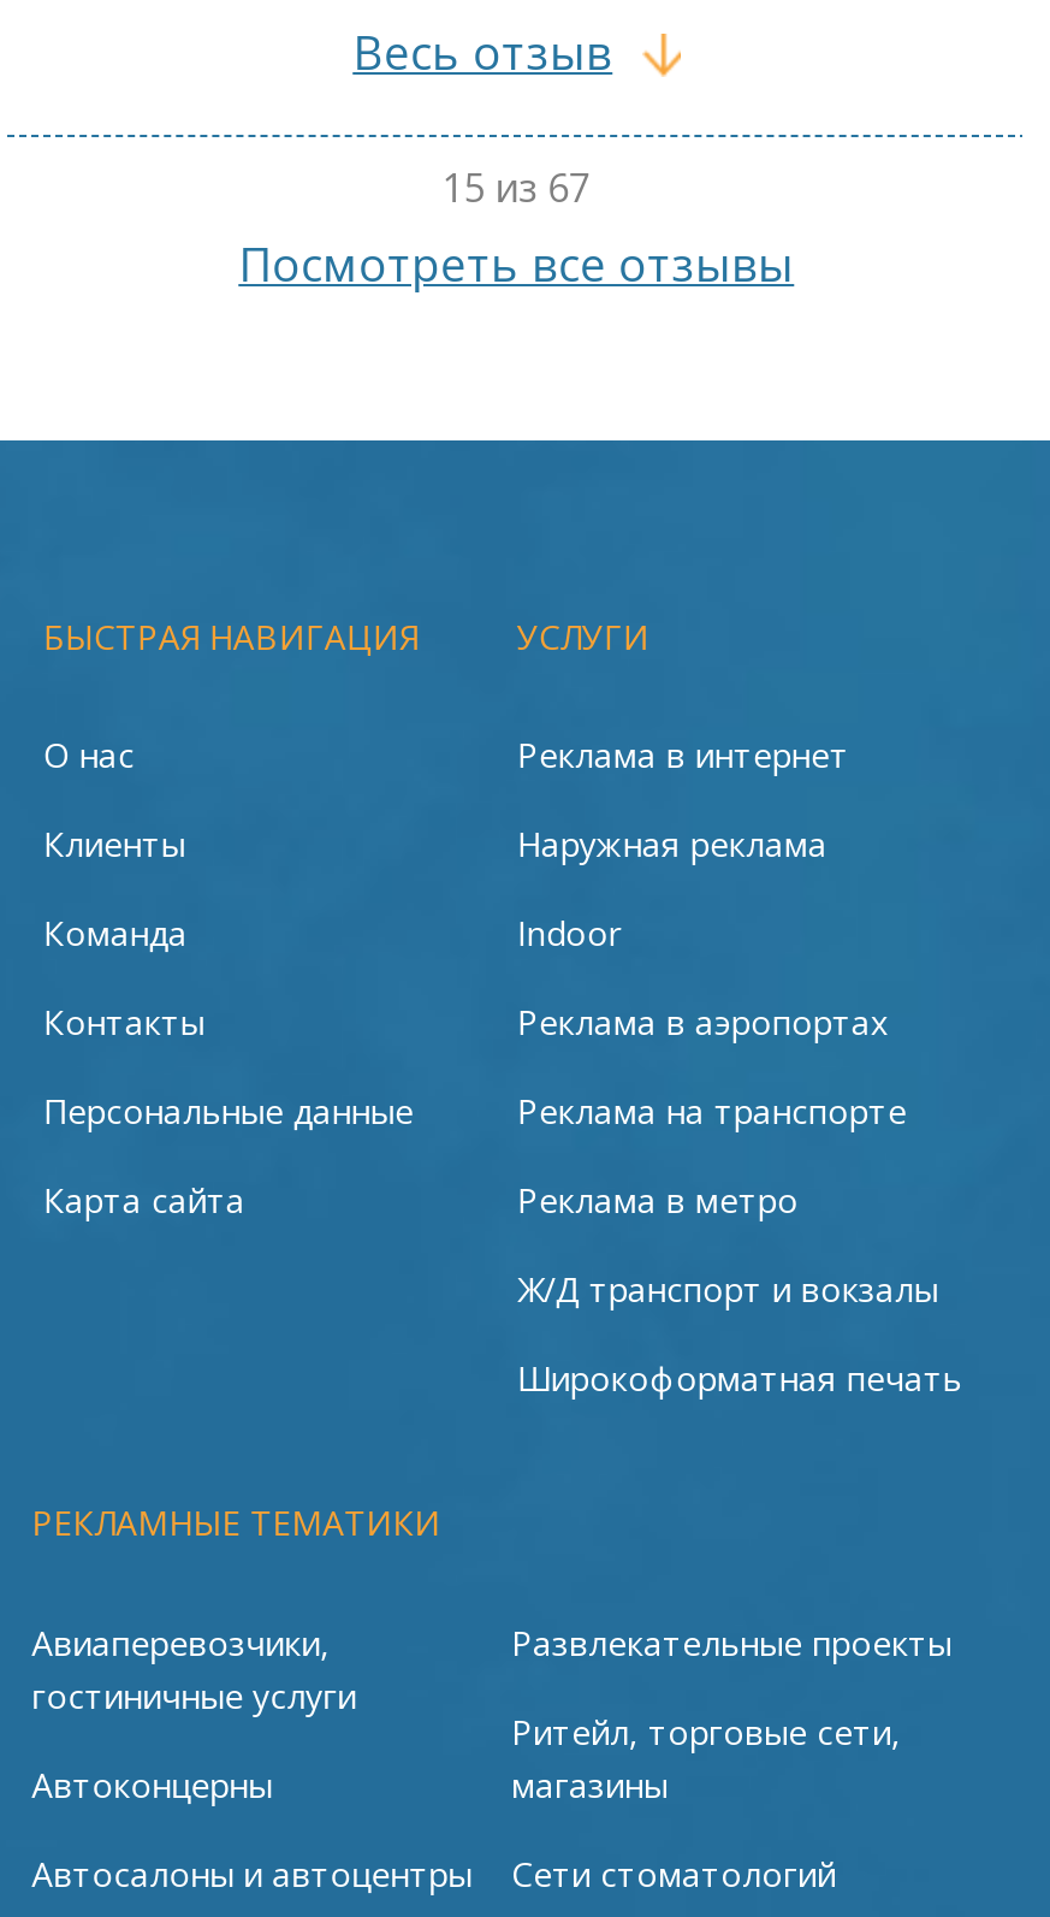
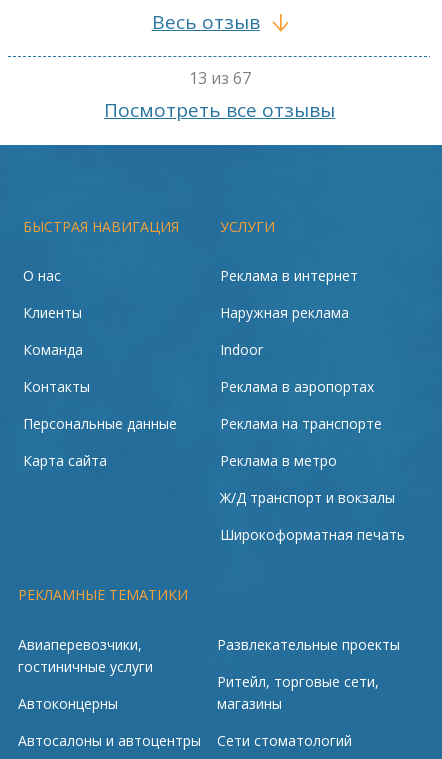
[442,161,591,213] 15 из 67 -> [189,67,251,89] 13 из 67

